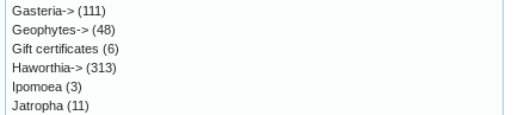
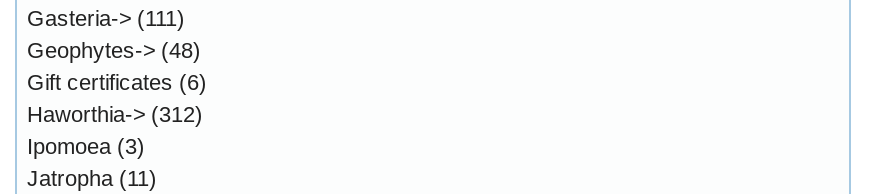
[12,60,117,74] Haworthia-> (313) -> [27,102,203,126] Haworthia-> (312)

